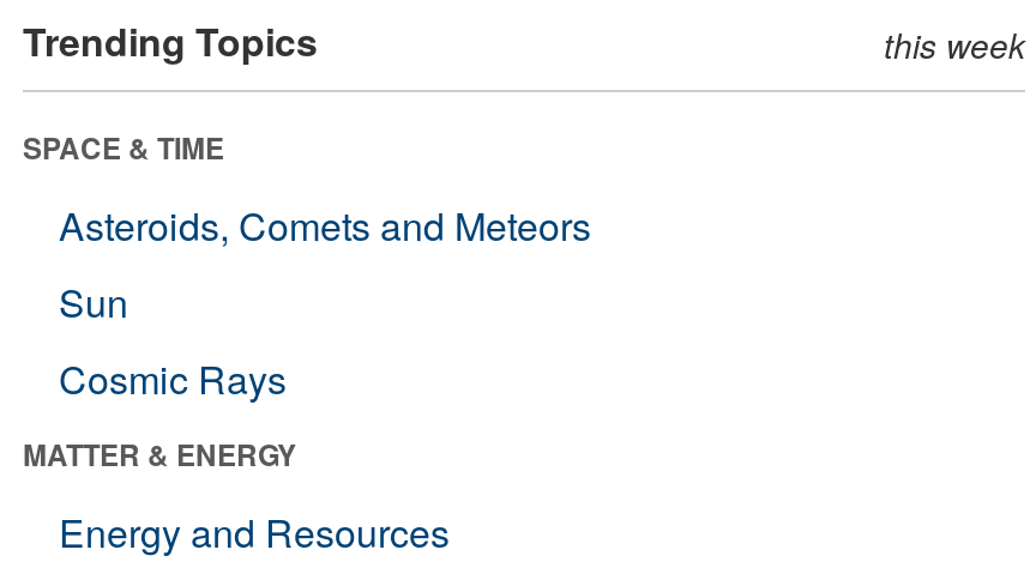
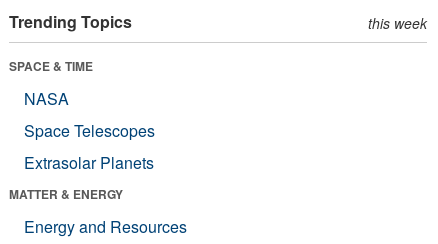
[59,197,591,406] Asteroids, Comets and Meteors | Sun | Cosmic Rays -> [24,87,155,174] NASA | Space Telescopes | Extrasolar Planets

